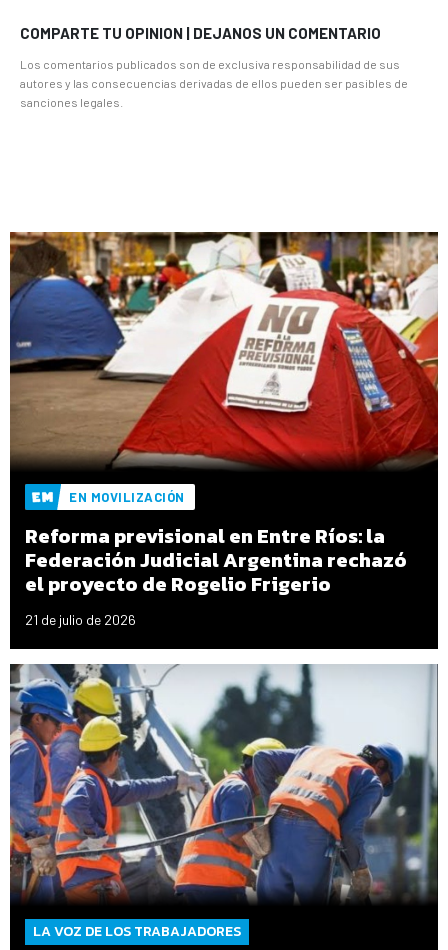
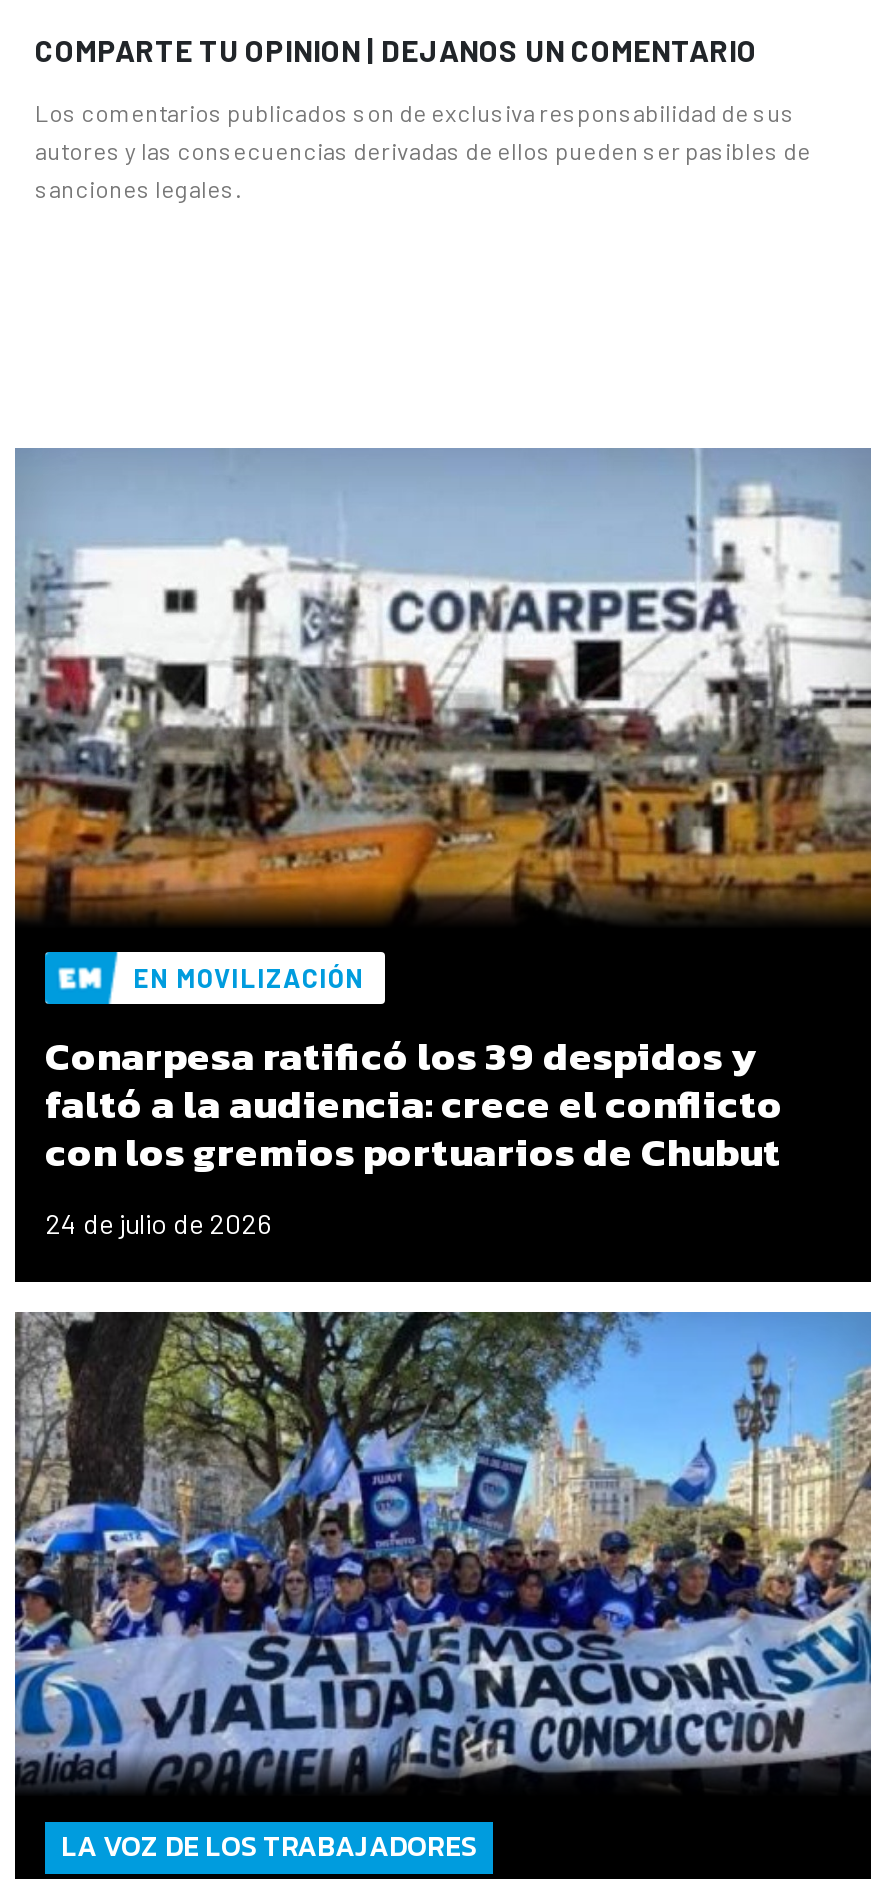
[9,231,439,468] [image] -> [13,446,873,920] [image]
[25,521,407,628] Reforma previsional en Entre Ríos: la | Federación Judicial Argentina rechazó | el proyecto de Rogelio Frigerio | 21 de julio de 2026 -> [45,1027,783,1241] Conarpesa ratificó los 39 despidos y | faltó a la audiencia: crece el conflicto | con los gremios portuarios de Chubut | 24 de julio de 2026
[9,663,439,903] [image] -> [13,1310,873,1788] [image]

